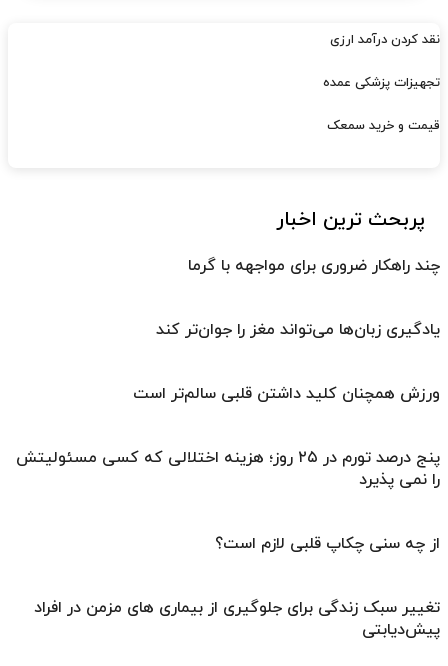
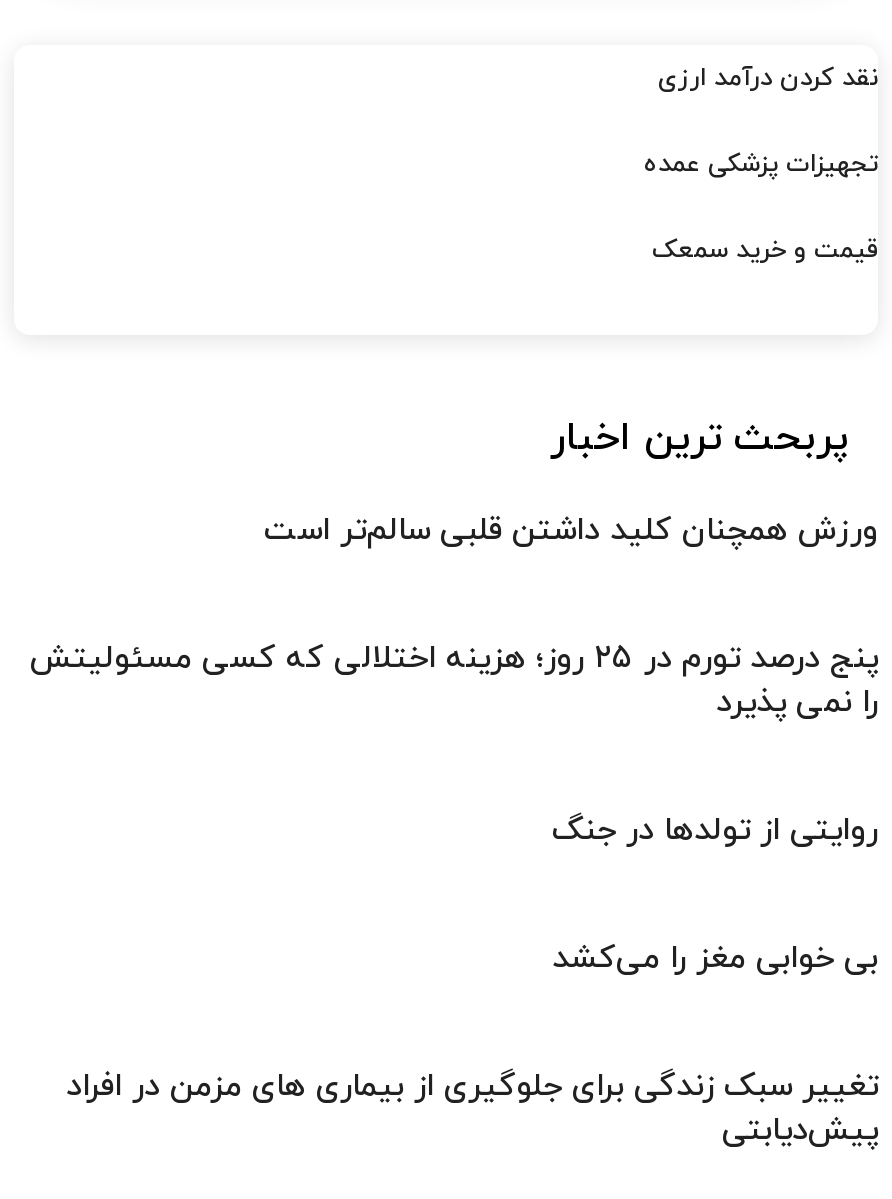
[156,255,440,341] چند راهکار ضروری برای مواجهه با گرما | یادگیری زبان‌ها می‌تواند مغز را جوان‌تر کند -> none
moved [133,383,440,491] -> [264,510,878,726]: ورزش همچنان کلید داشتن قلبی سالم‌تر است | را نمی پذیرد
[215,533,440,555] از چه سنی چکاپ قلبی لازم است؟ -> [552,810,878,982] روایتی از تولدها در جنگ | بی خوابی مغز را می‌کشد

